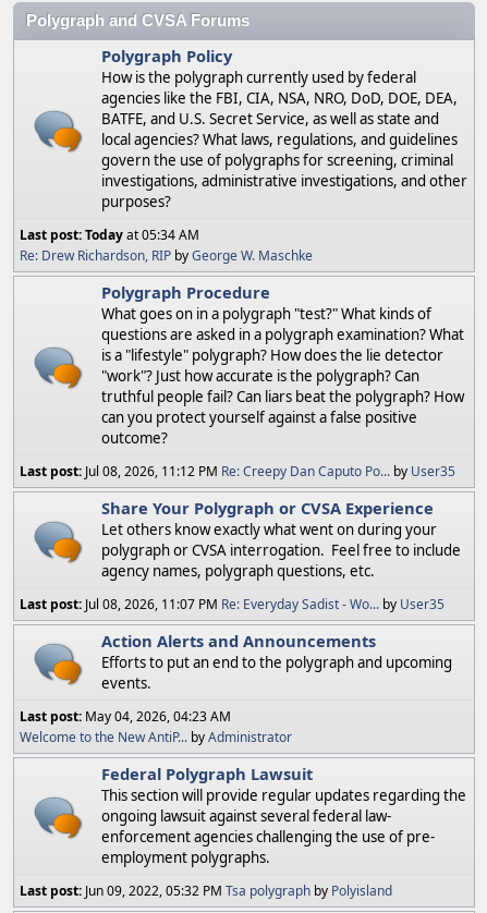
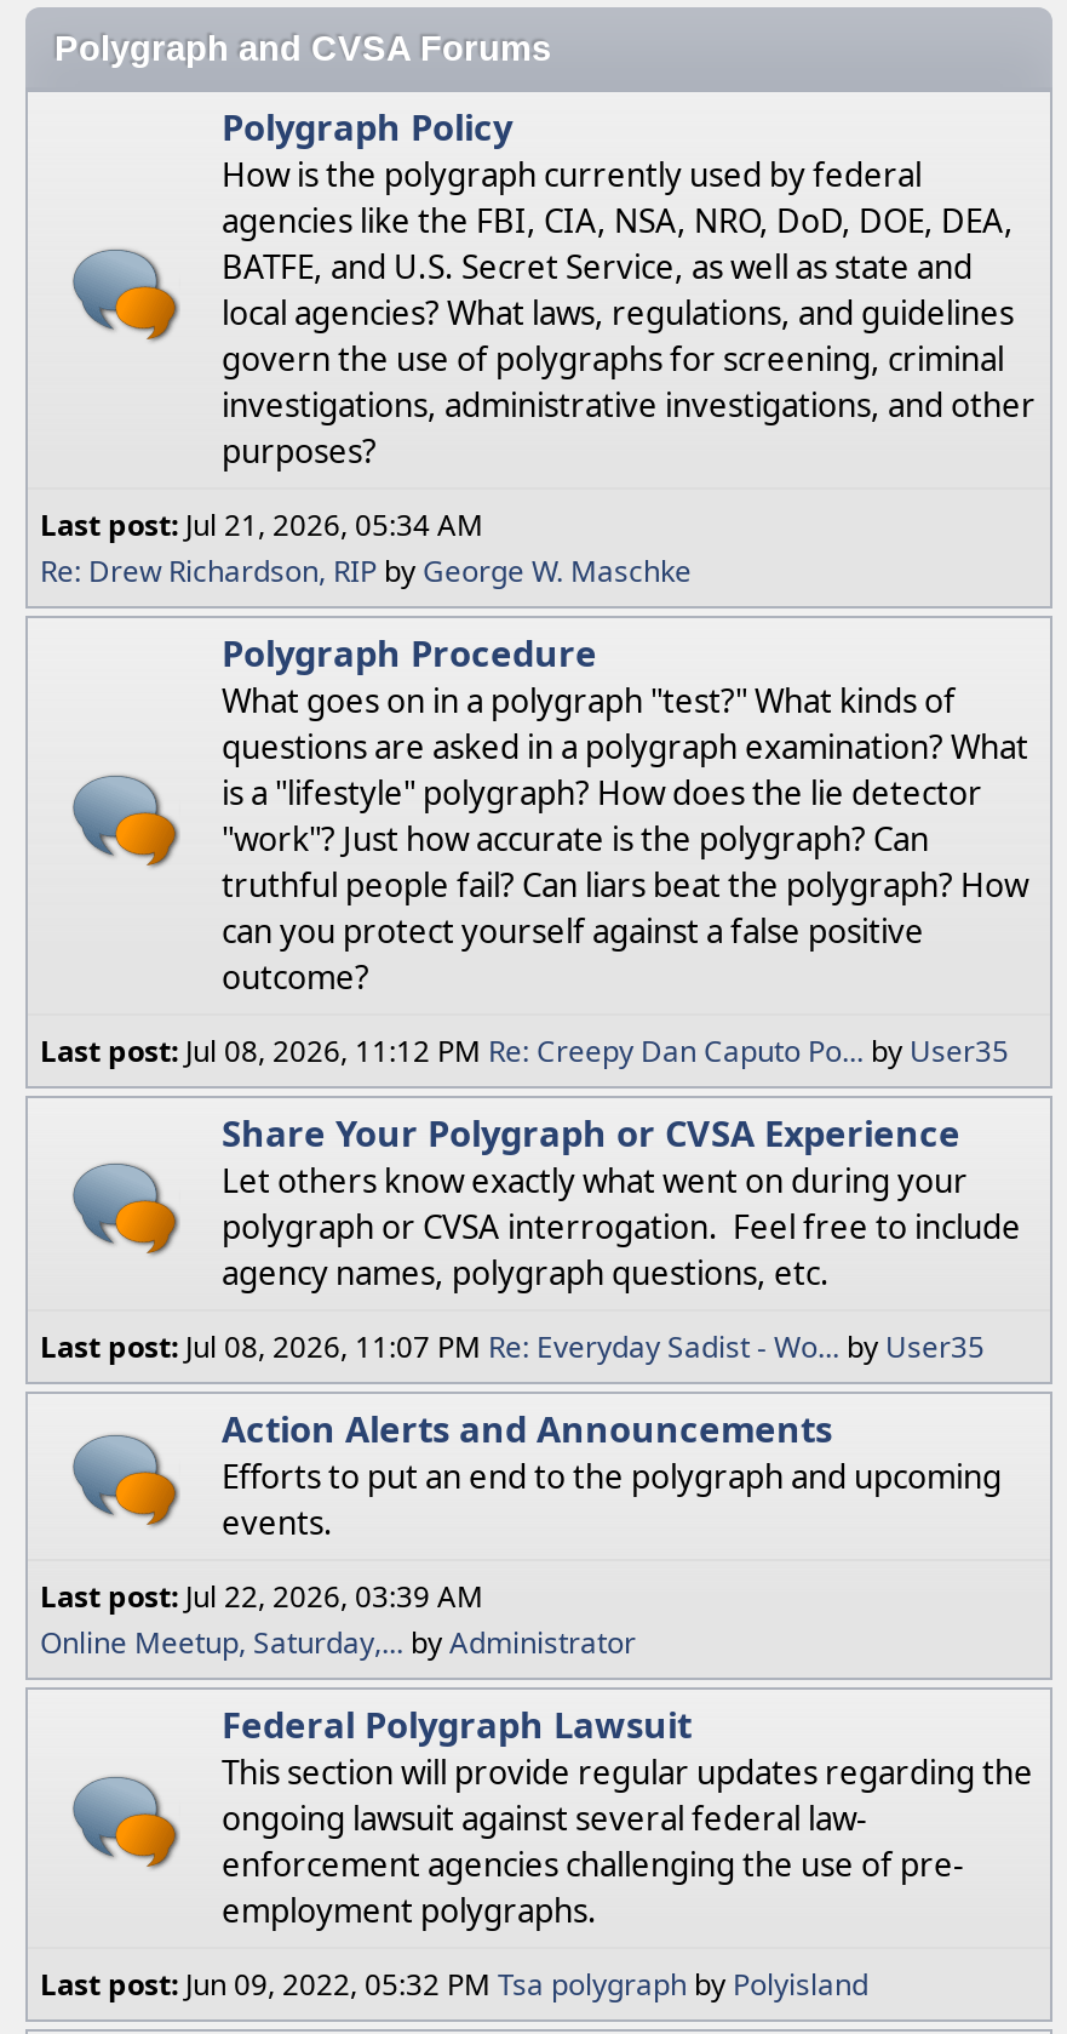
[20,226,199,244] Last post: Today at 05:34 AM -> [40,505,483,546] Last post: Jul 21, 2026, 05:34 AM
[20,708,292,747] Last post: May 04, 2026, 04:23 AM | Welcome to the New AntiP... by Administrator -> [40,1577,636,1664] Last post: Jul 22, 2026, 03:39 AM | Online Meetup, Saturday,... by Administrator

